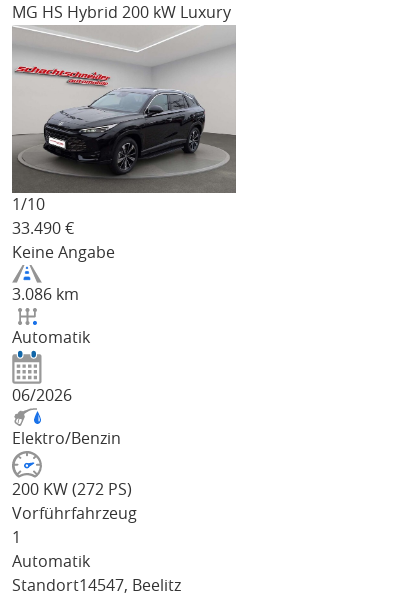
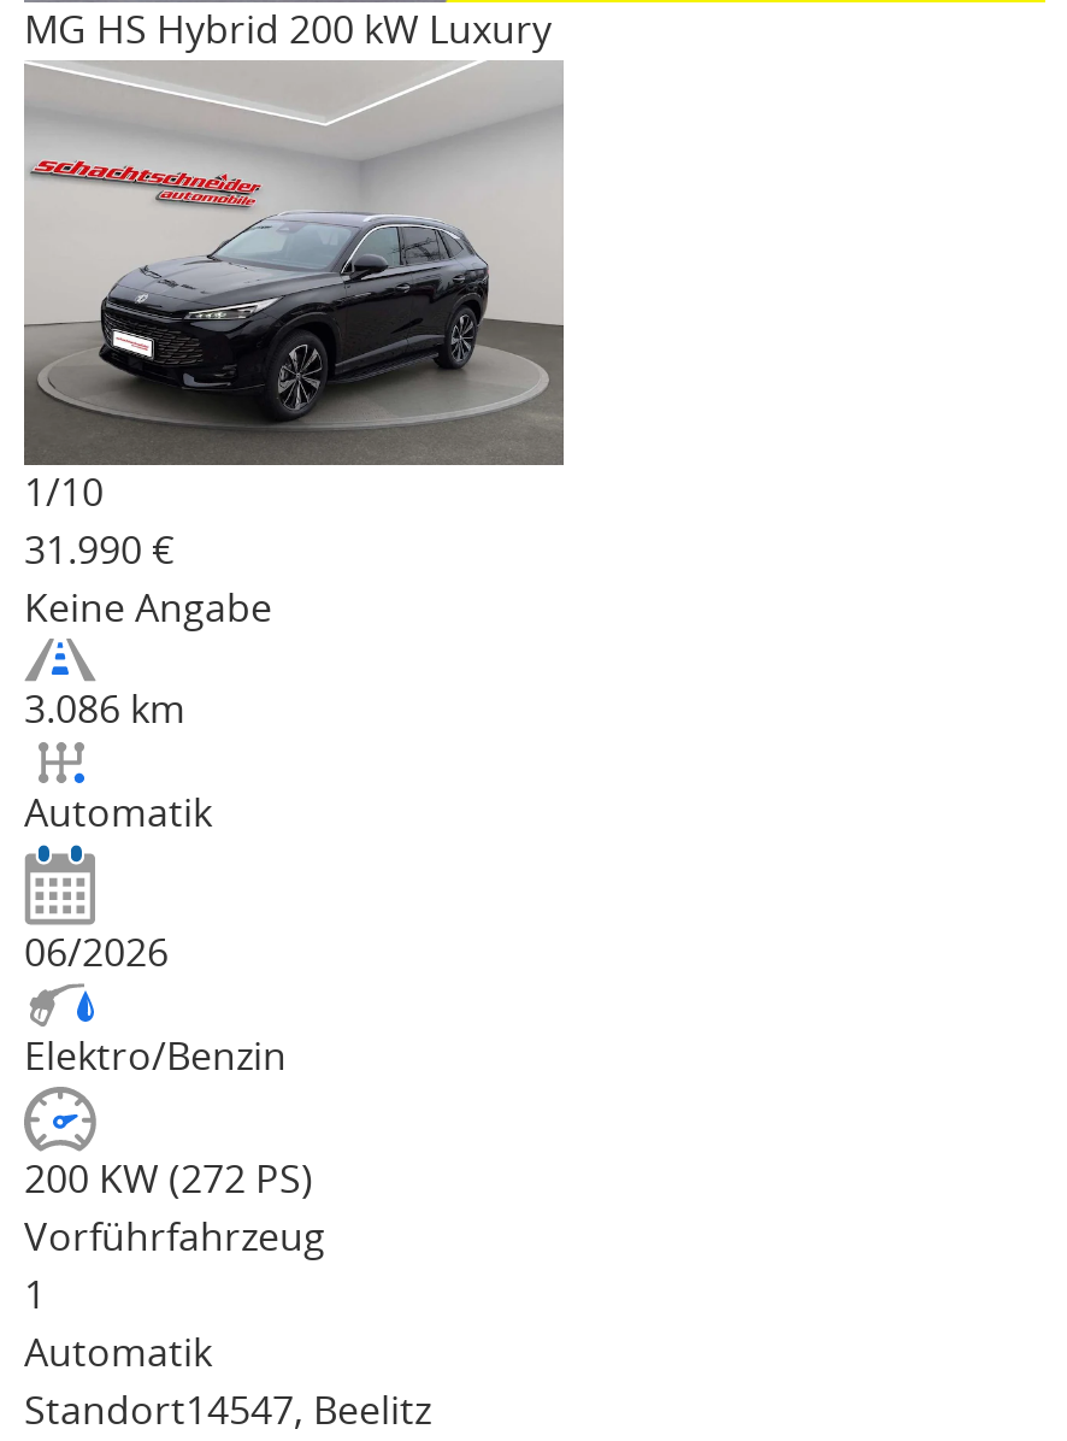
[12,219,74,238] 33.490 € -> [24,527,173,573] 31.990 €

